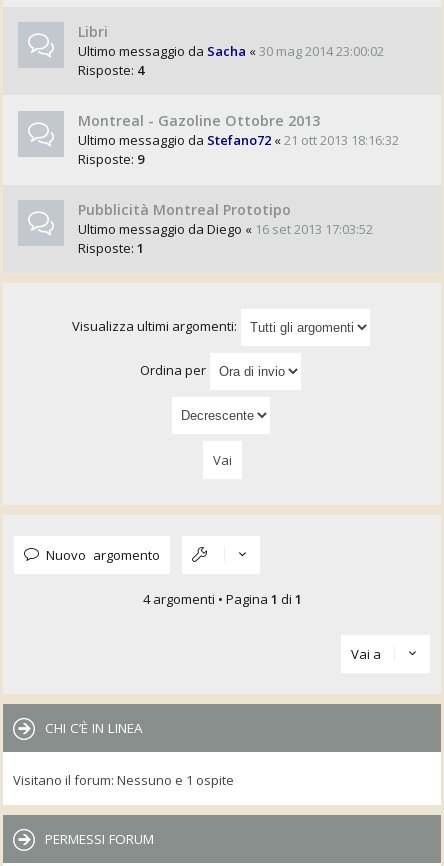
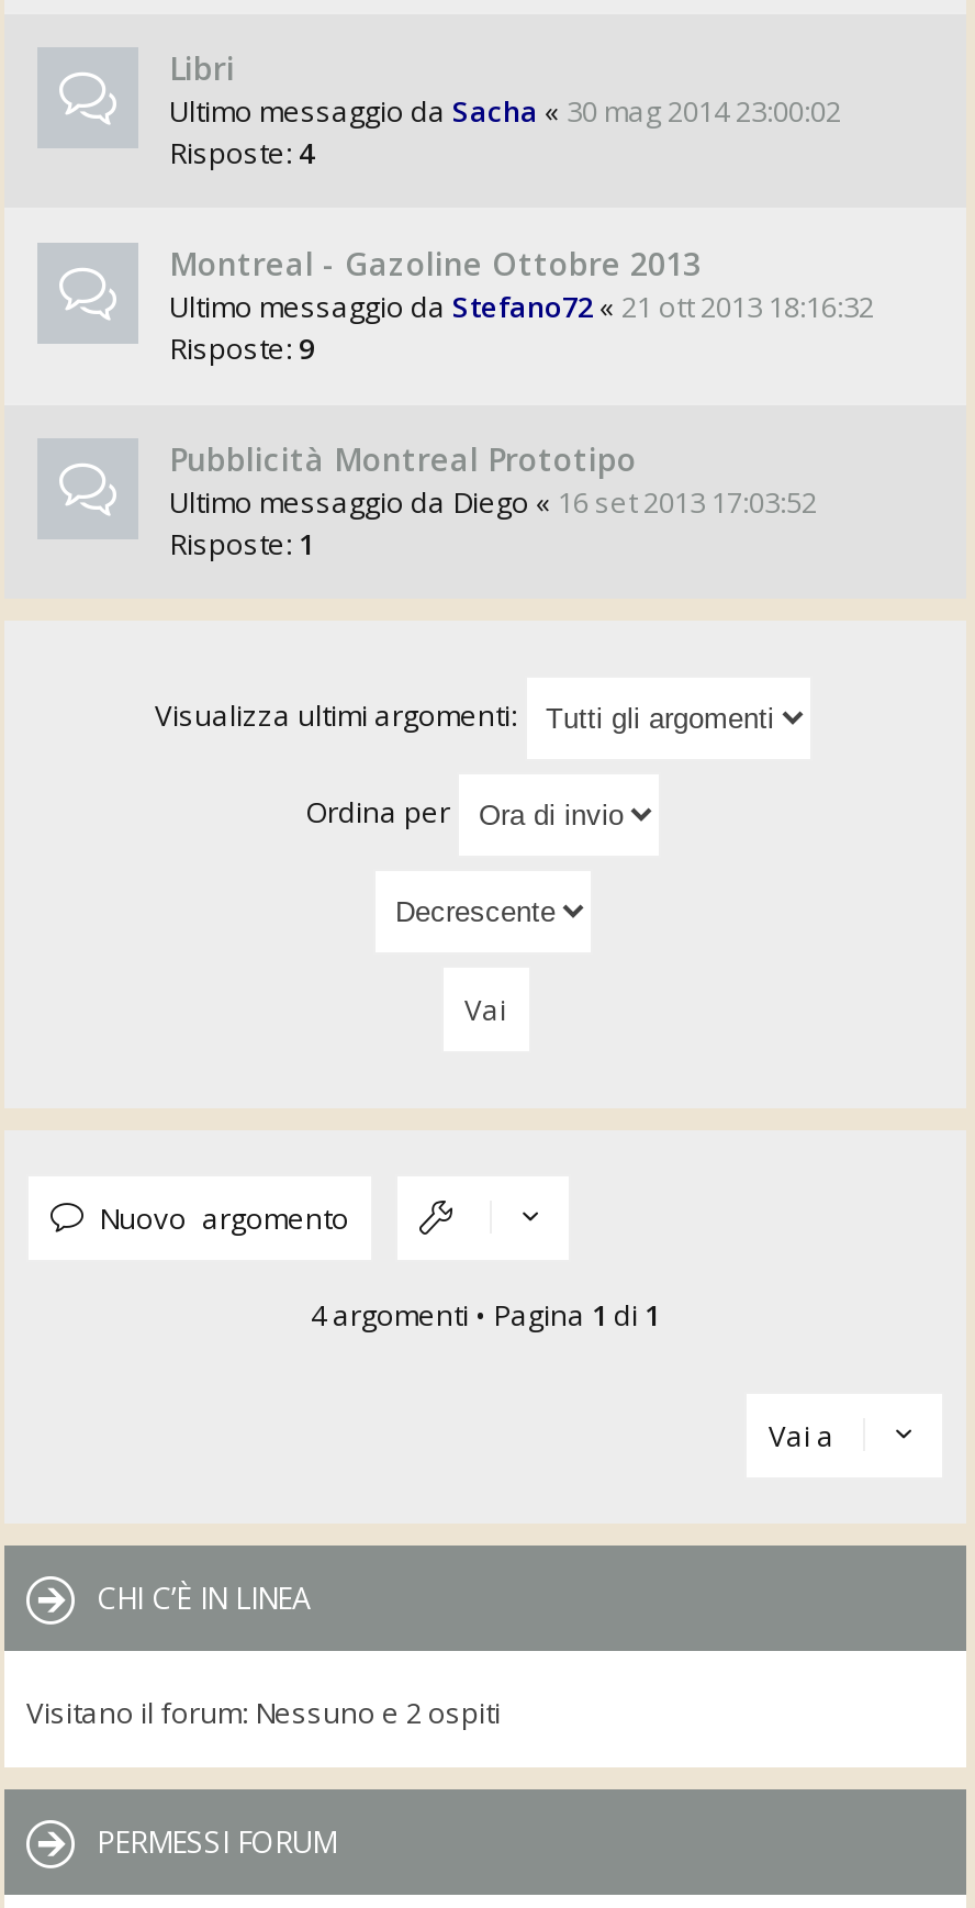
[13,771,234,789] Visitano il forum: Nessuno e 1 ospite -> [26,1693,501,1732] Visitano il forum: Nessuno e 2 ospiti

